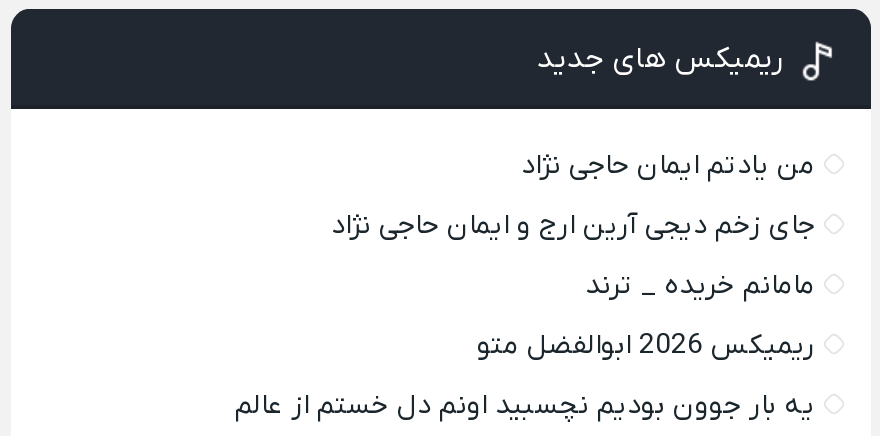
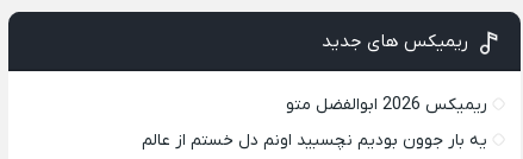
[331,147,815,305] من یادتم ایمان حاجی نژاد | جای زخم دیجی آرین ارج و ایمان حاجی نژاد | مامانم خریده _ ترند -> none

